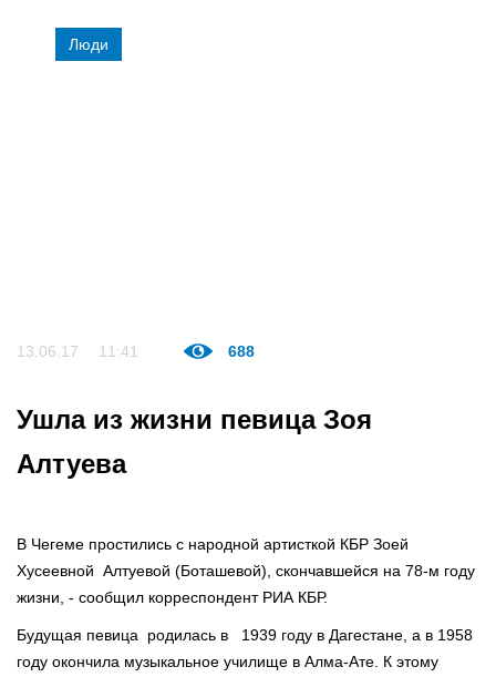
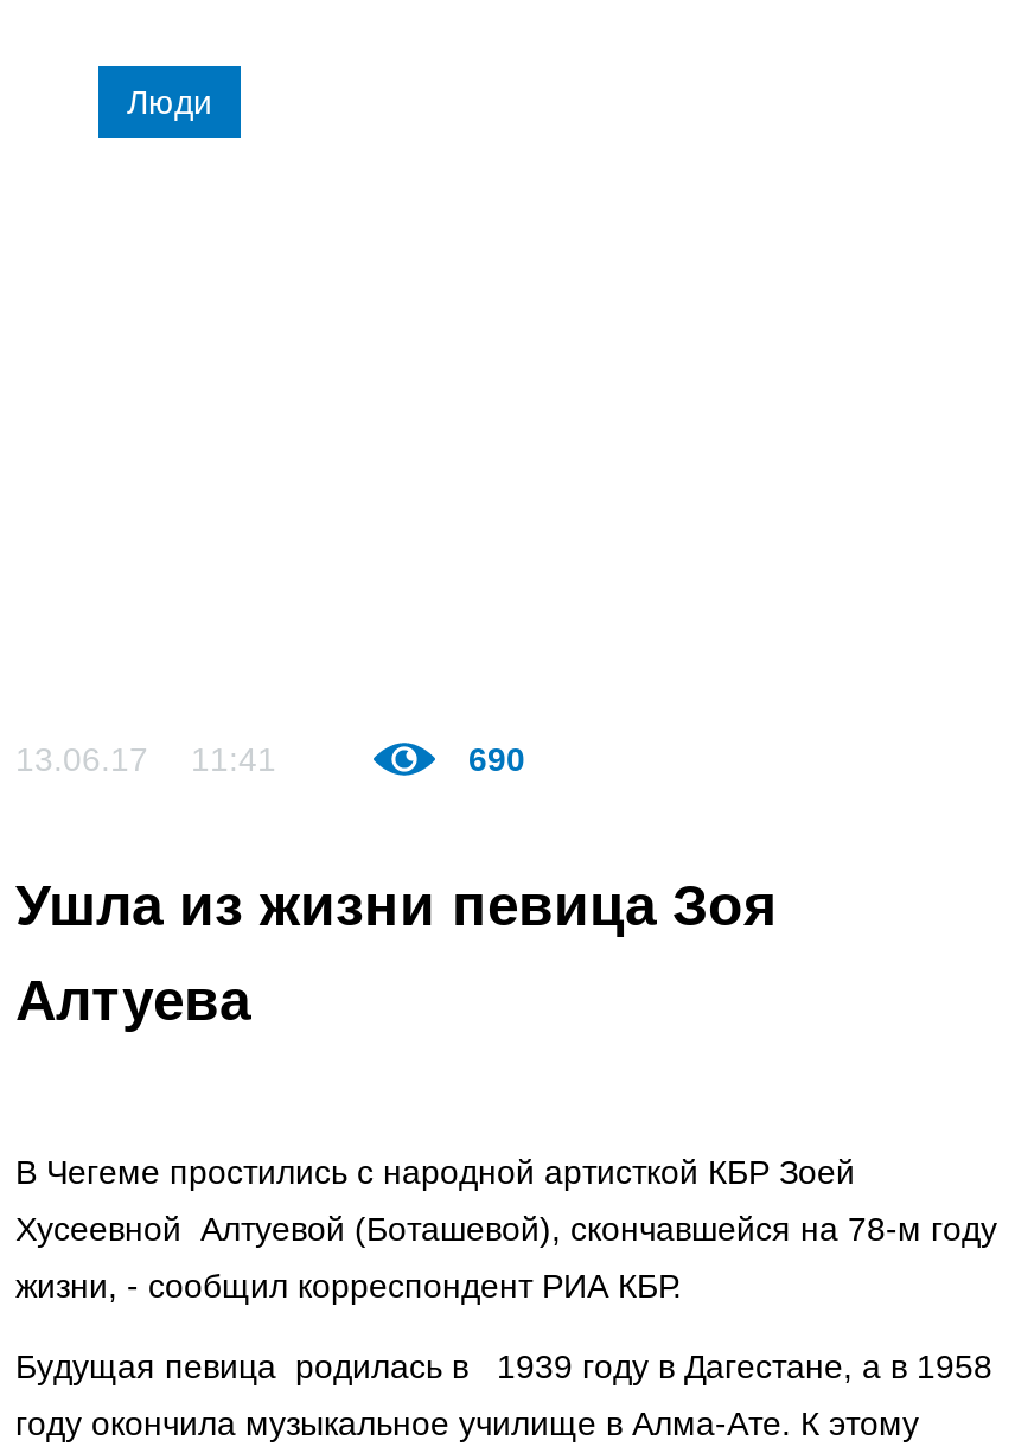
[228,342,255,360] 688 -> [468,740,525,778] 690

